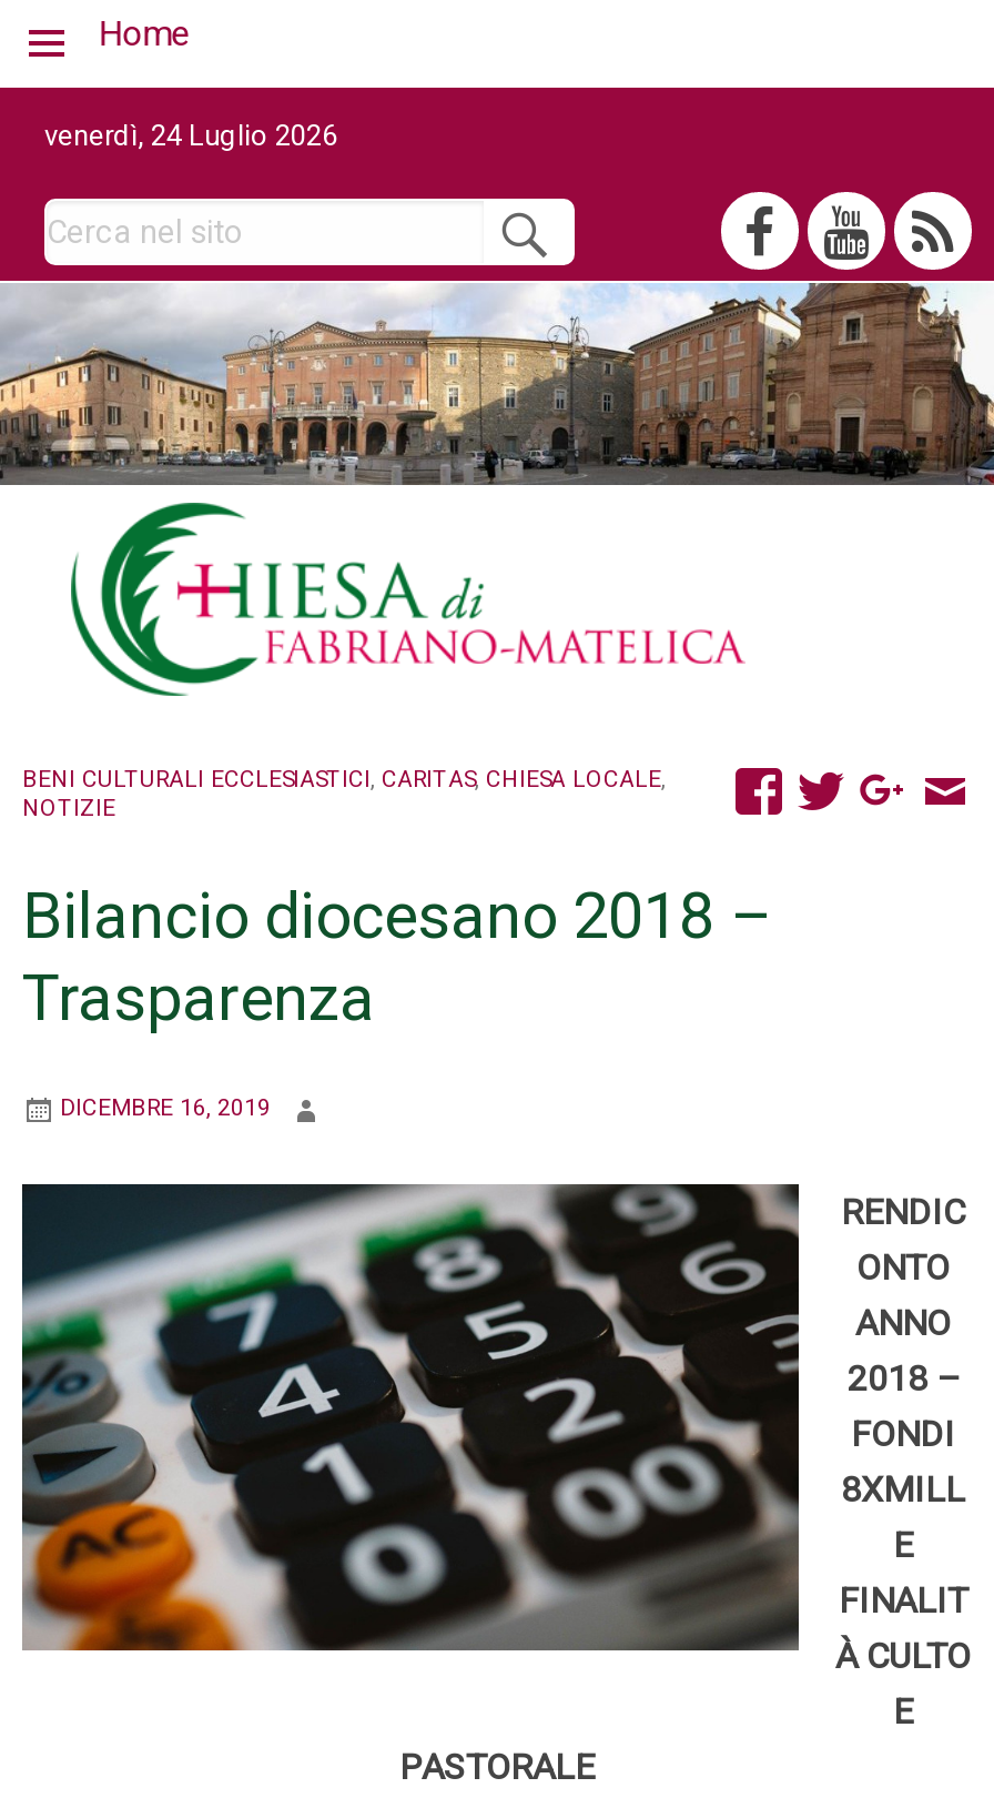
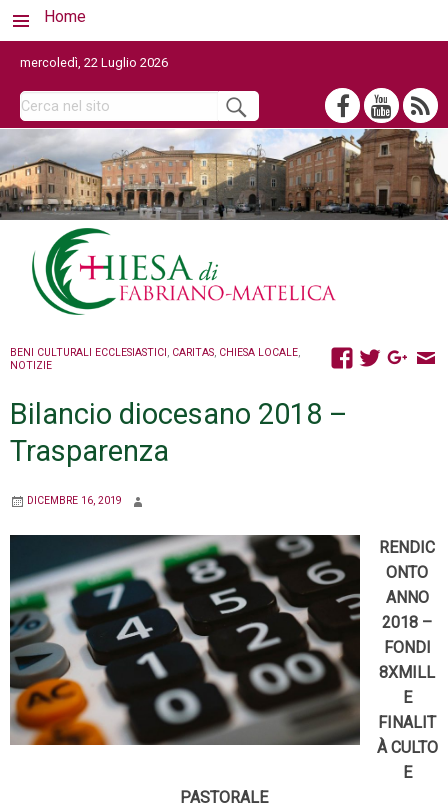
[44,119,337,152] venerdì, 24 Luglio 2026 -> [20,55,168,70] mercoledì, 22 Luglio 2026

